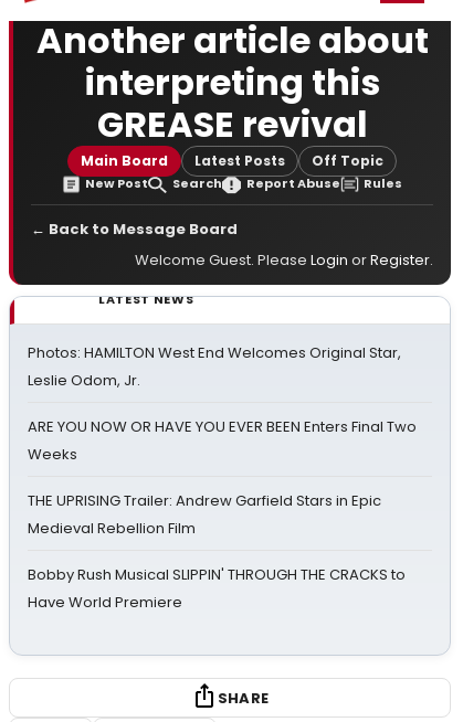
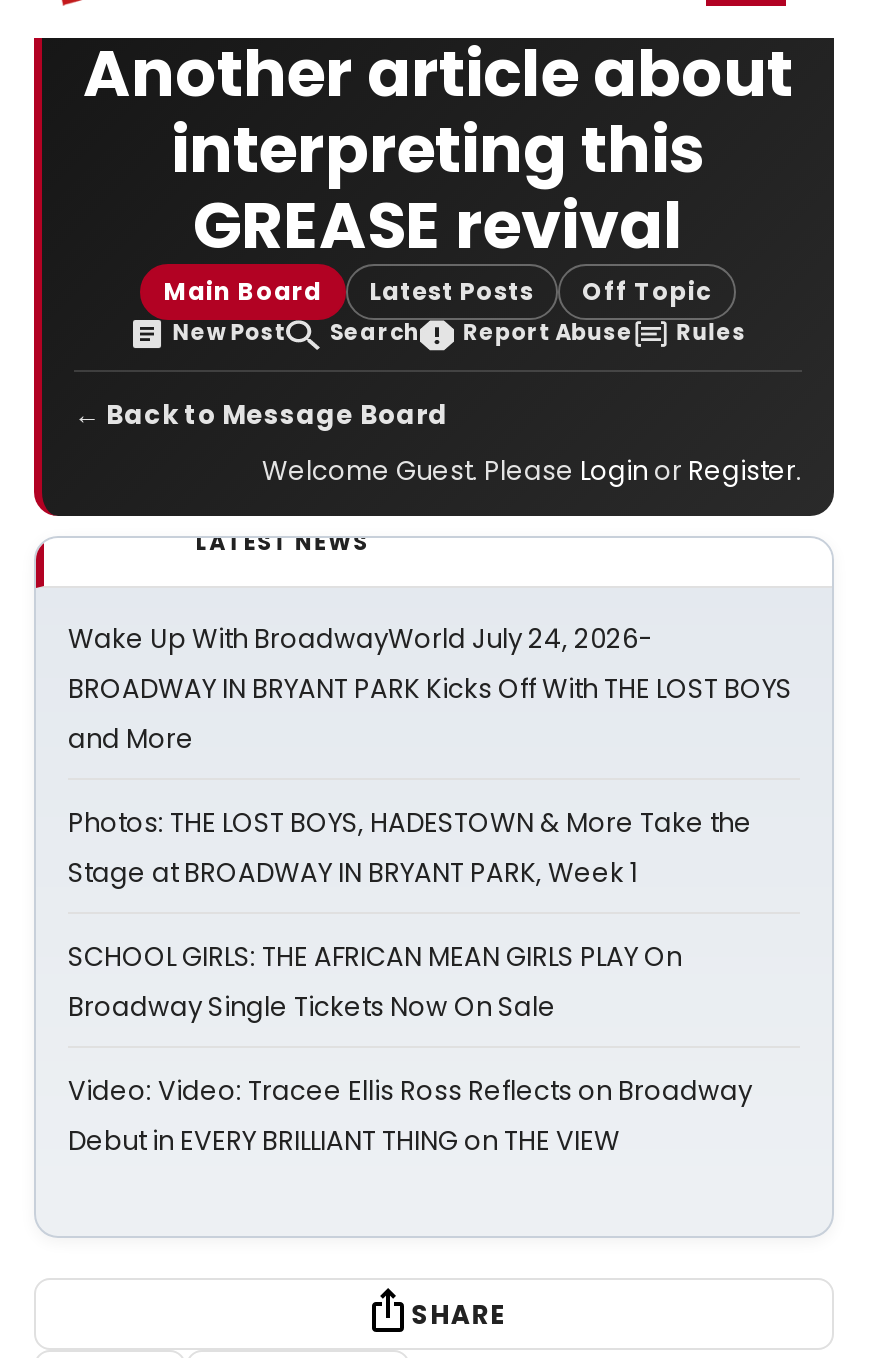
[28,342,401,391] Photos: HAMILTON West End Welcomes Original Star, | Leslie Odom, Jr. -> [68,620,792,758] Wake Up With BroadwayWorld July 24, 2026- | BROADWAY IN BRYANT PARK Kicks Off With THE LOST BOYS | and More
[28,416,417,465] ARE YOU NOW OR HAVE YOU EVER BEEN Enters Final Two | Weeks -> [68,804,752,892] Photos: THE LOST BOYS, HADESTOWN & More Take the | Stage at BROADWAY IN BRYANT PARK, Week 1
[28,490,381,539] THE UPRISING Trailer: Andrew Garfield Stars in Epic | Medieval Rebellion Film -> [68,938,682,1026] SCHOOL GIRLS: THE AFRICAN MEAN GIRLS PLAY On | Broadway Single Tickets Now On Sale
[28,564,406,613] Bobby Rush Musical SLIPPIN' THROUGH THE CRACKS to | Have World Premiere -> [68,1072,752,1160] Video: Video: Tracee Ellis Ross Reflects on Broadway | Debut in EVERY BRILLIANT THING on THE VIEW

